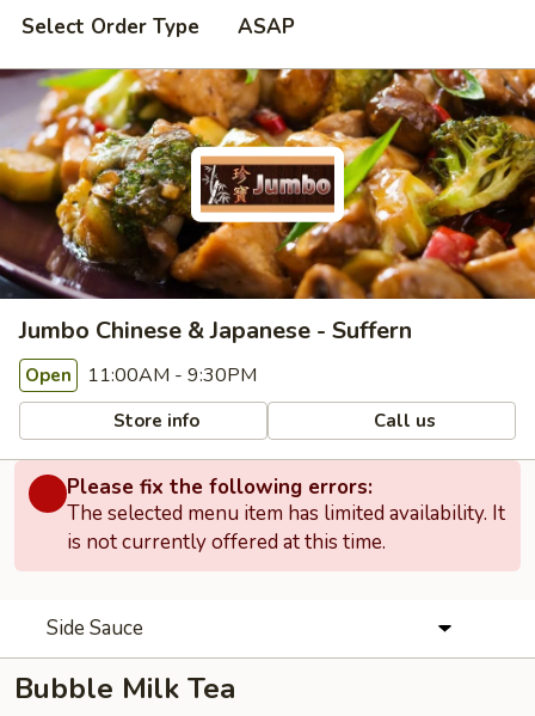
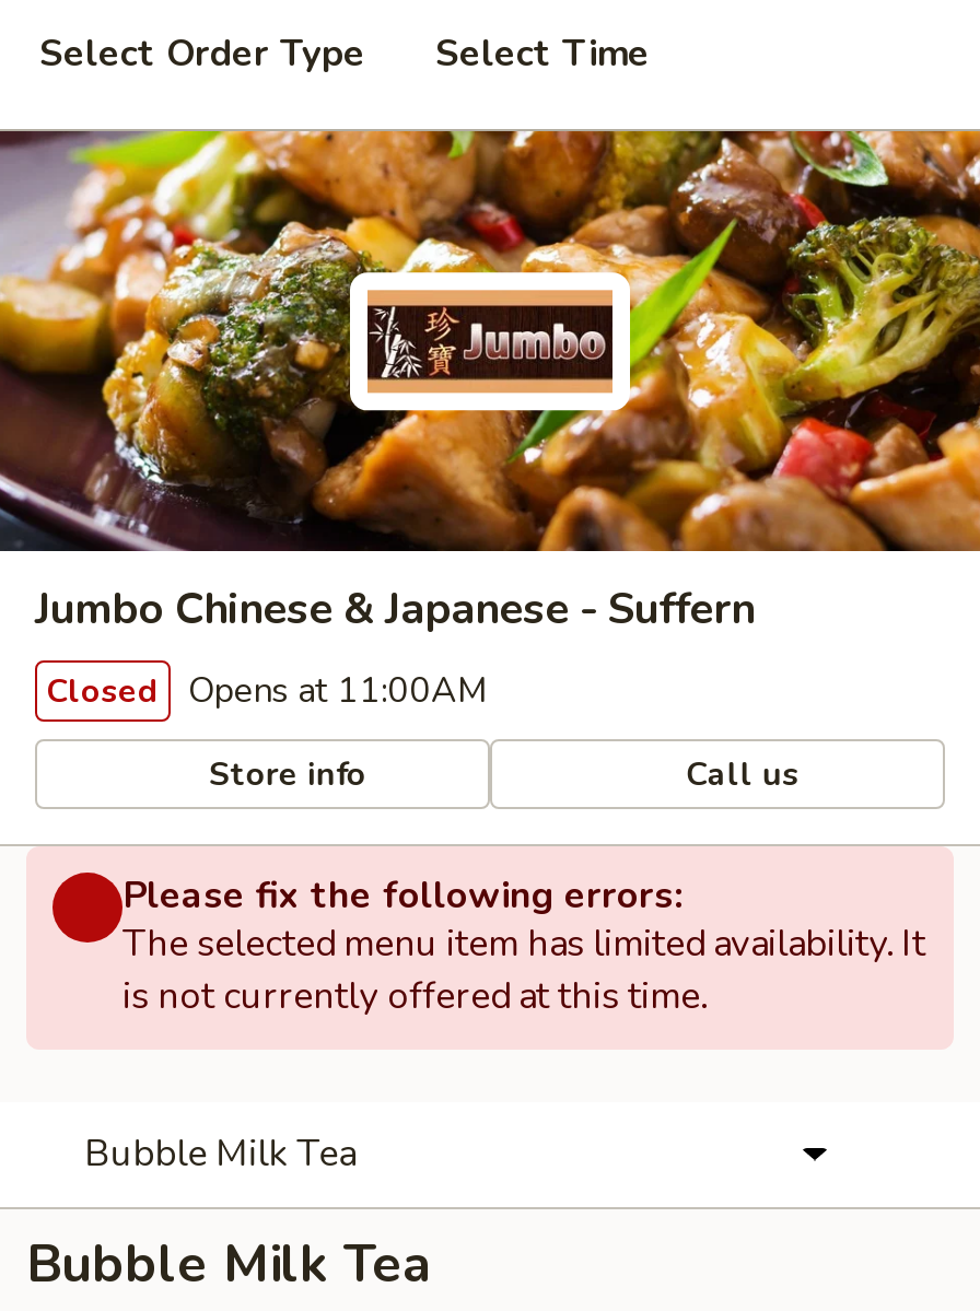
[238,13,295,41] ASAP -> [435,28,650,79] Select Time
[25,362,257,388] Open 11:00AM - 9:30PM -> [46,667,488,715] Closed Opens at 11:00AM
[46,614,143,642] Side Sauce -> [84,1128,356,1179] Bubble Milk Tea

